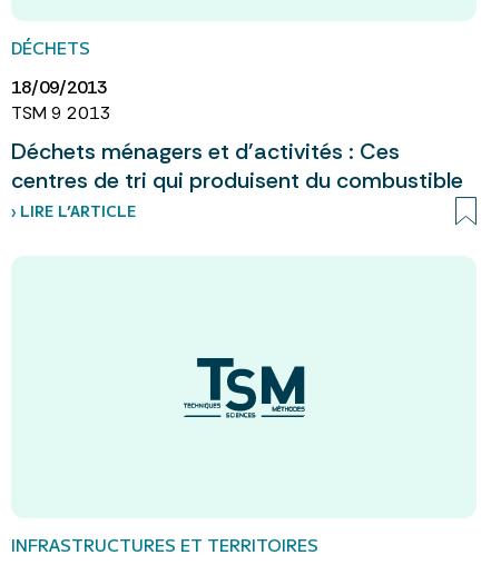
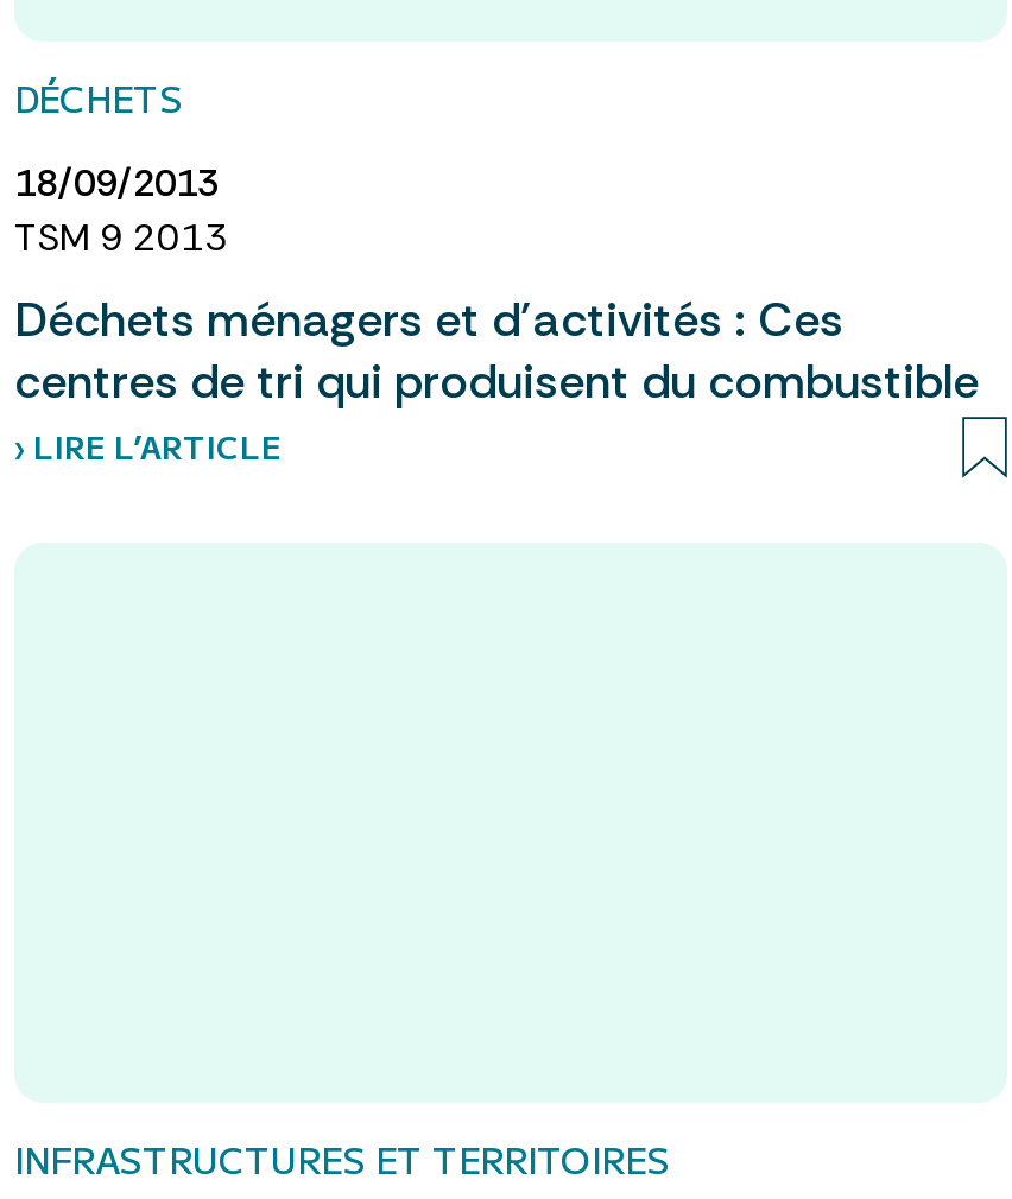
[183,357,306,419] [image] -> none

